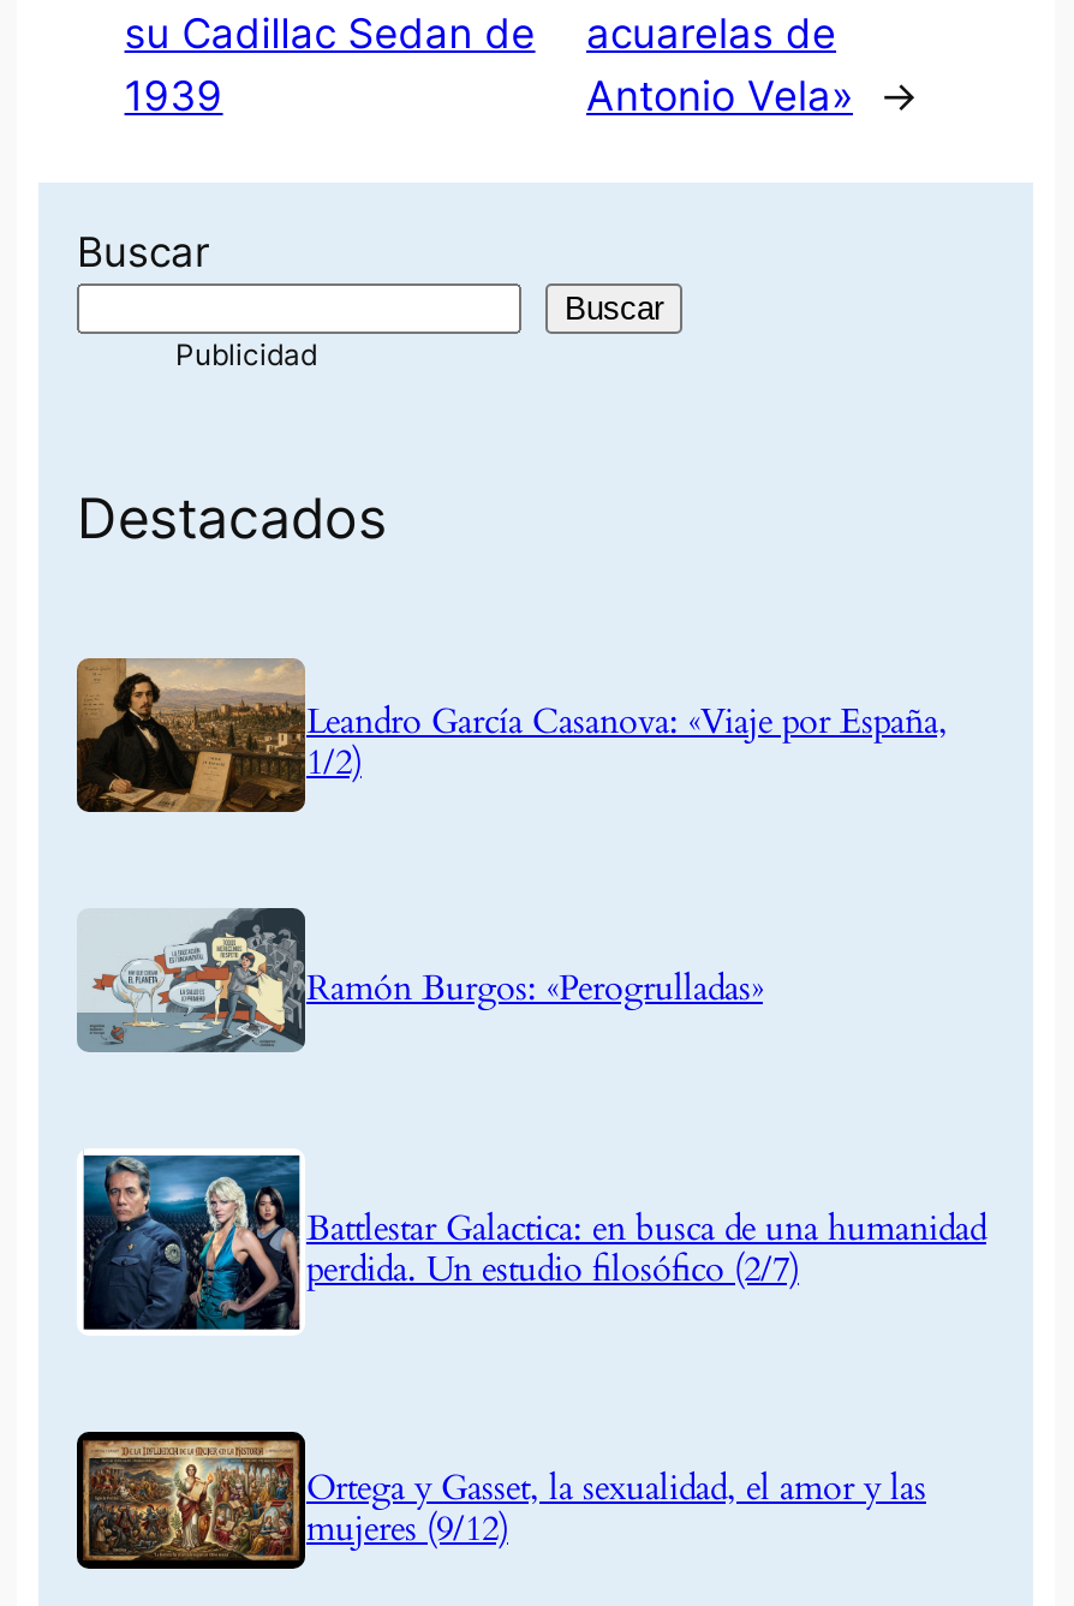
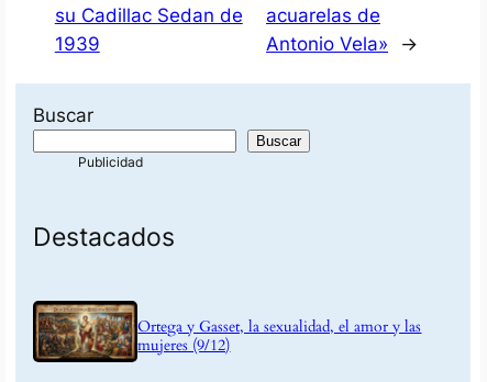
[74,656,948,814] [image] | Leandro García Casanova: «Viaje por España, | 1/2) -> none
[77,906,763,1055] [image] | Ramón Burgos: «Perogrulladas» -> none
[82,1153,986,1333] [image] | Battlestar Galactica: en busca de una humanidad | perdida. Un estudio filosófico (2/7) -> none

